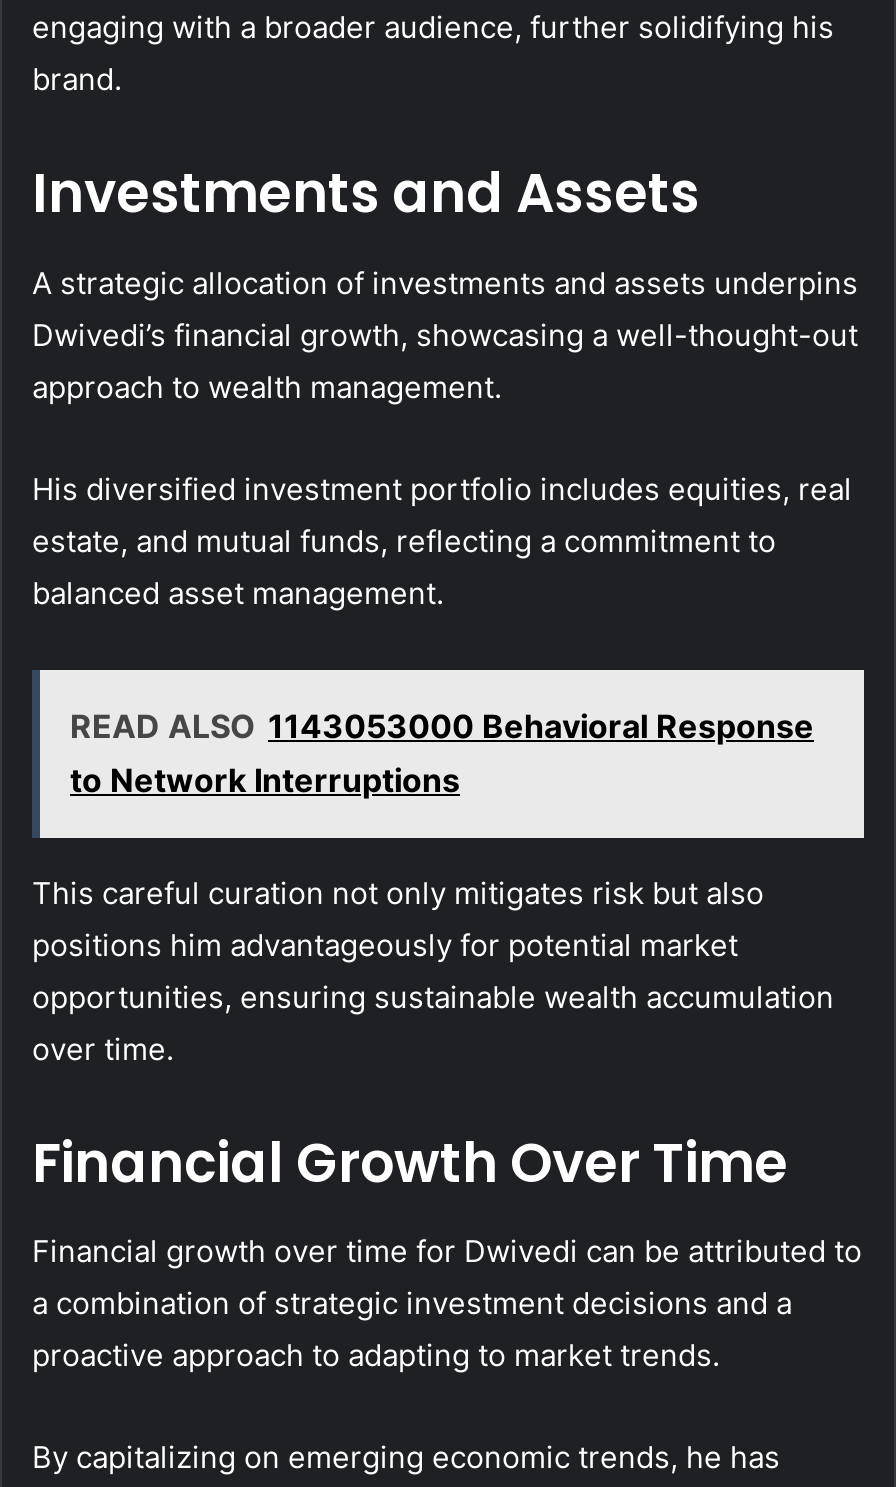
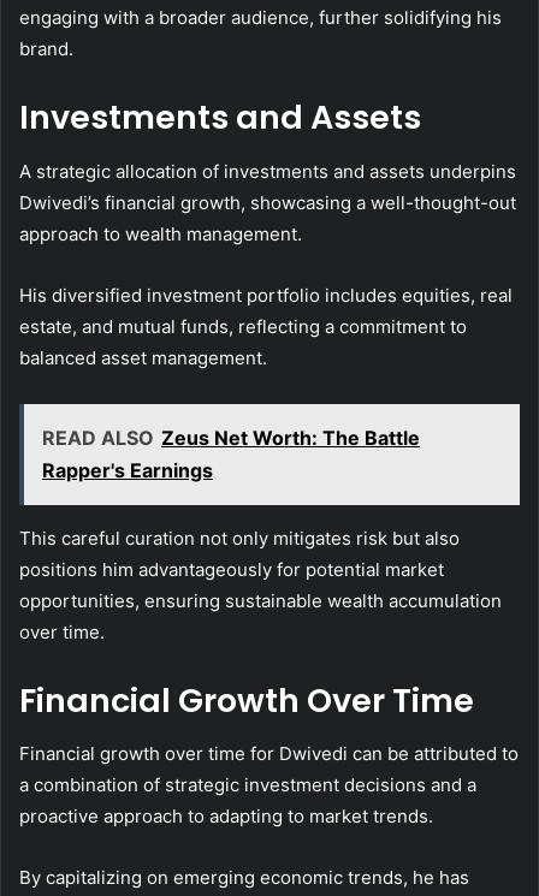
[70,706,814,800] READ ALSO 1143053000 Behavioral Response | to Network Interruptions -> [42,426,420,482] READ ALSO Zeus Net Worth: The Battle | Rapper's Earnings

